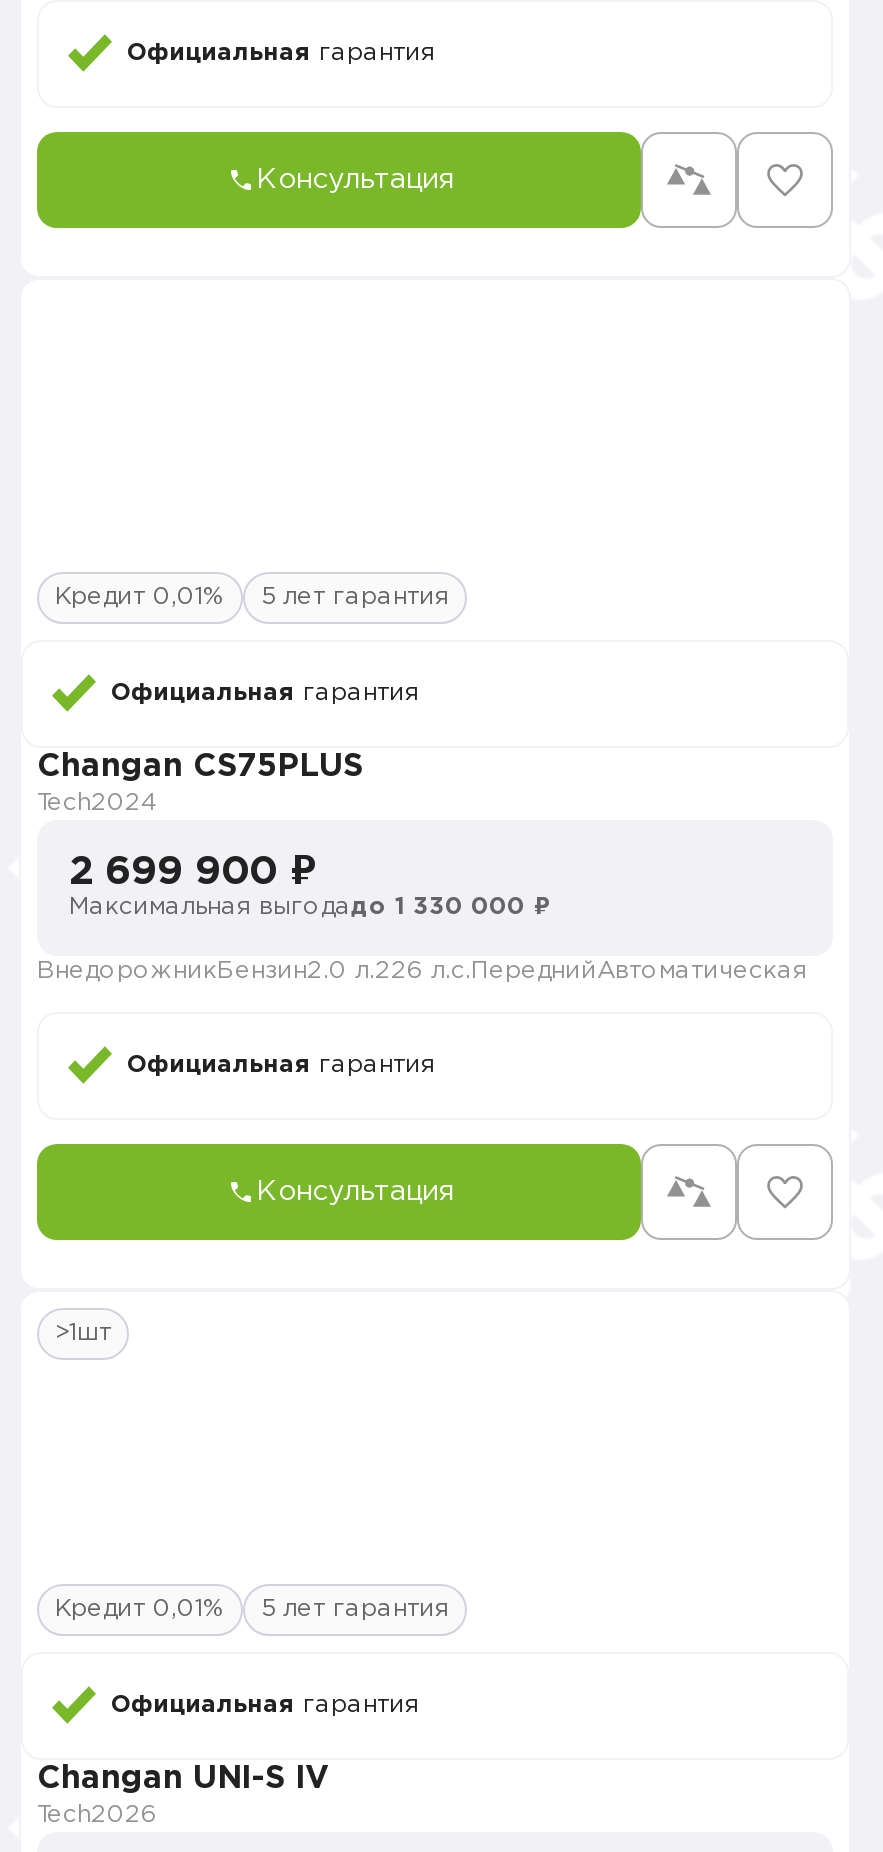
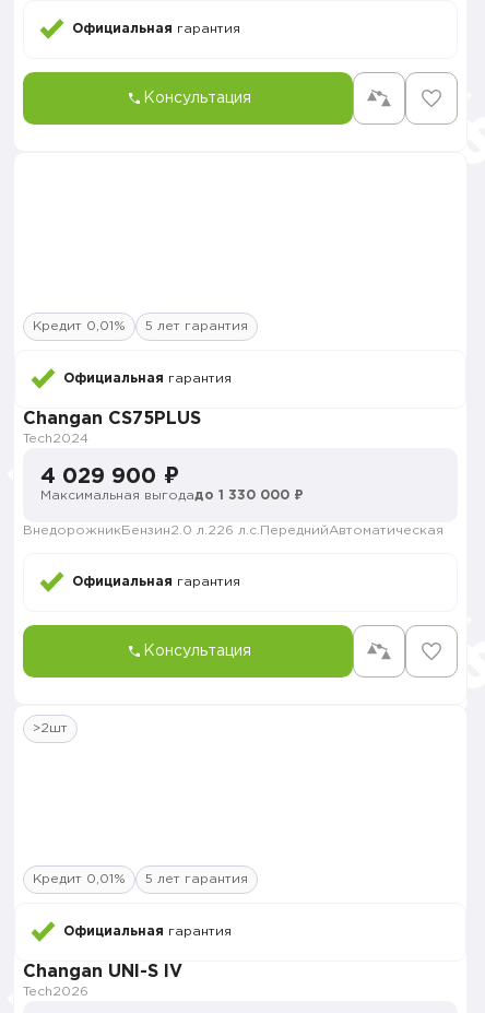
[69,854,319,890] 2 699 900 ₽ -> [40,467,179,486] 4 029 900 ₽
[55,1322,111,1344] >1шт -> [33,722,68,734] >2шт

